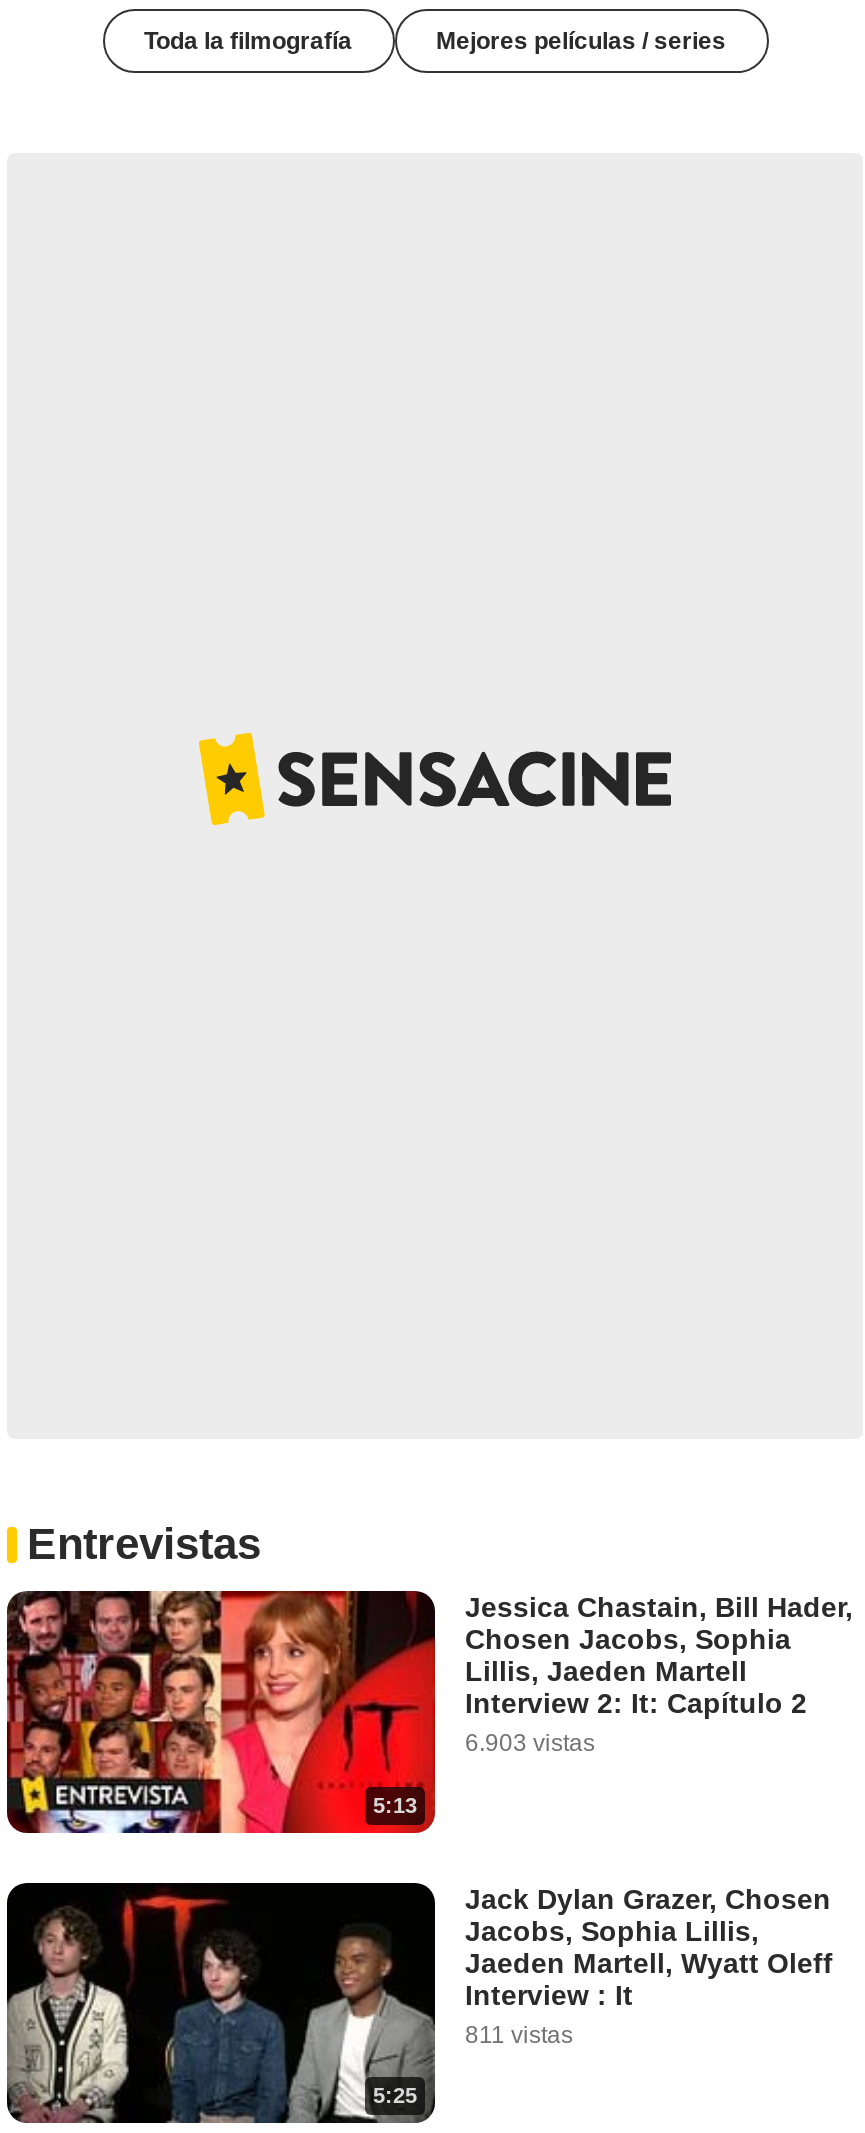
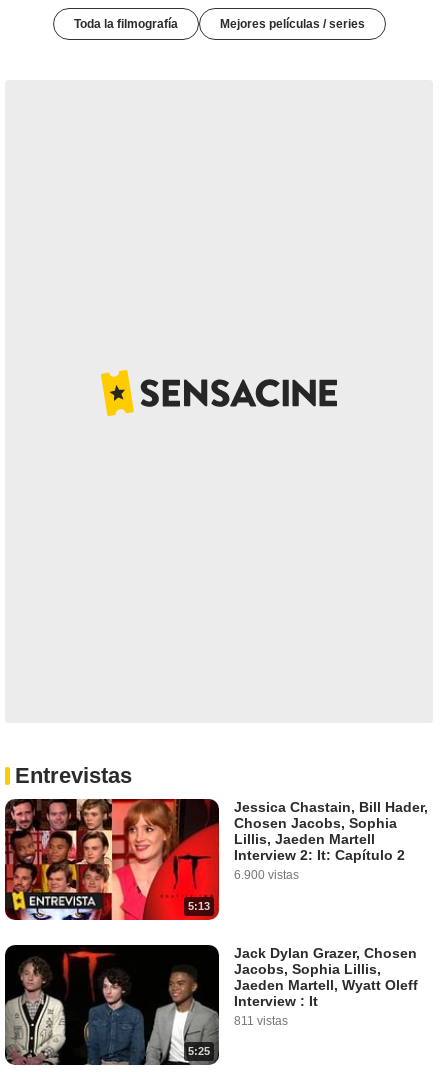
[465,1730,595,1758] 6.903 vistas -> [234,868,299,882] 6.900 vistas

